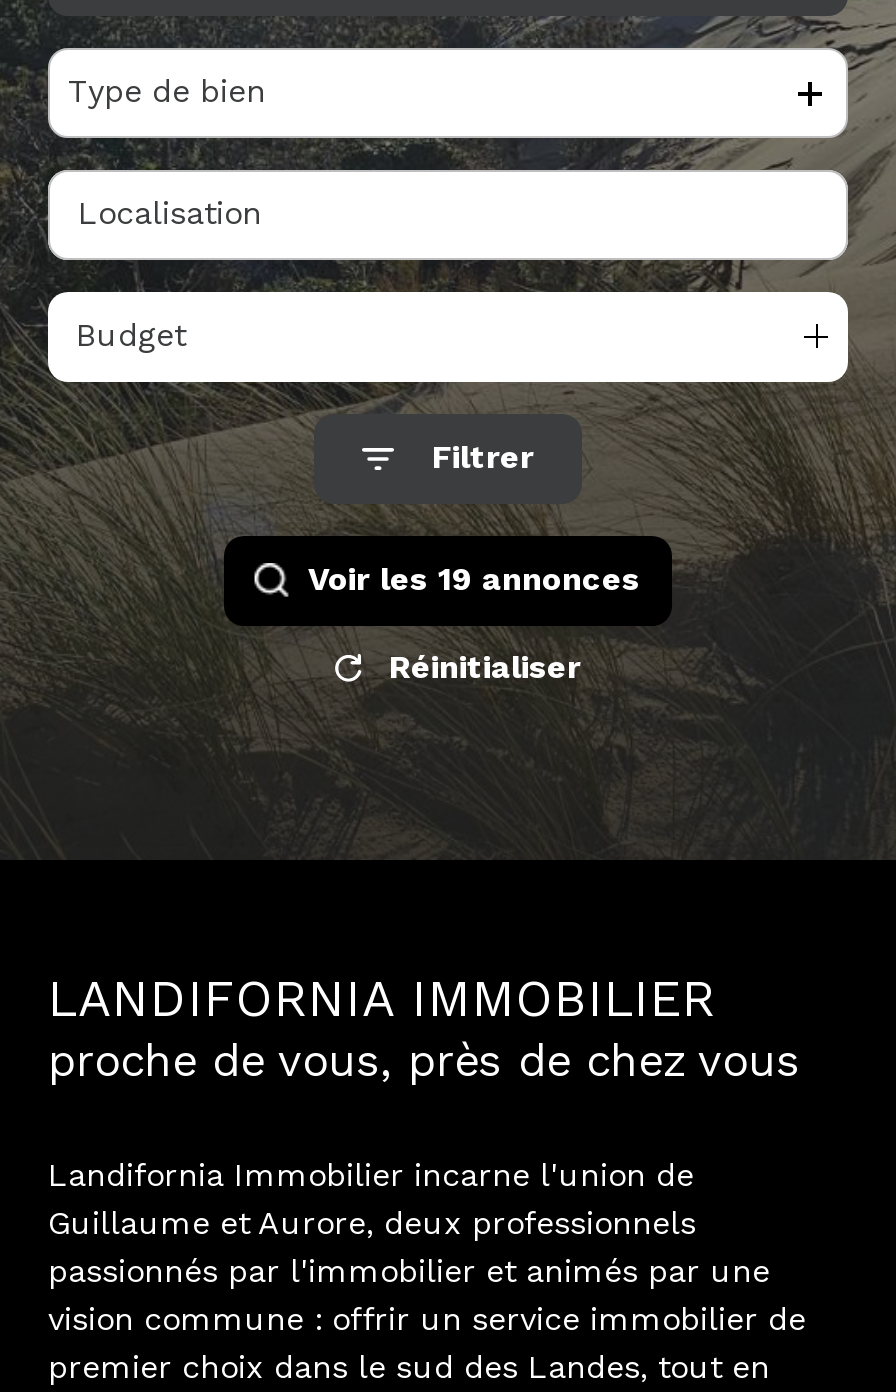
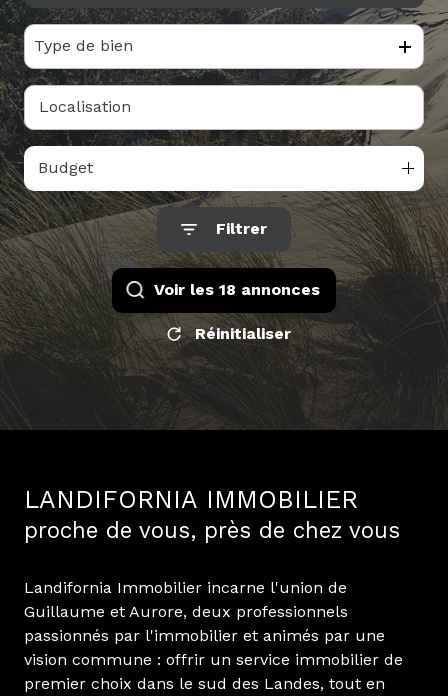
[308,561,640,599] Voir les 19 annonces -> [154,280,320,299] Voir les 18 annonces

